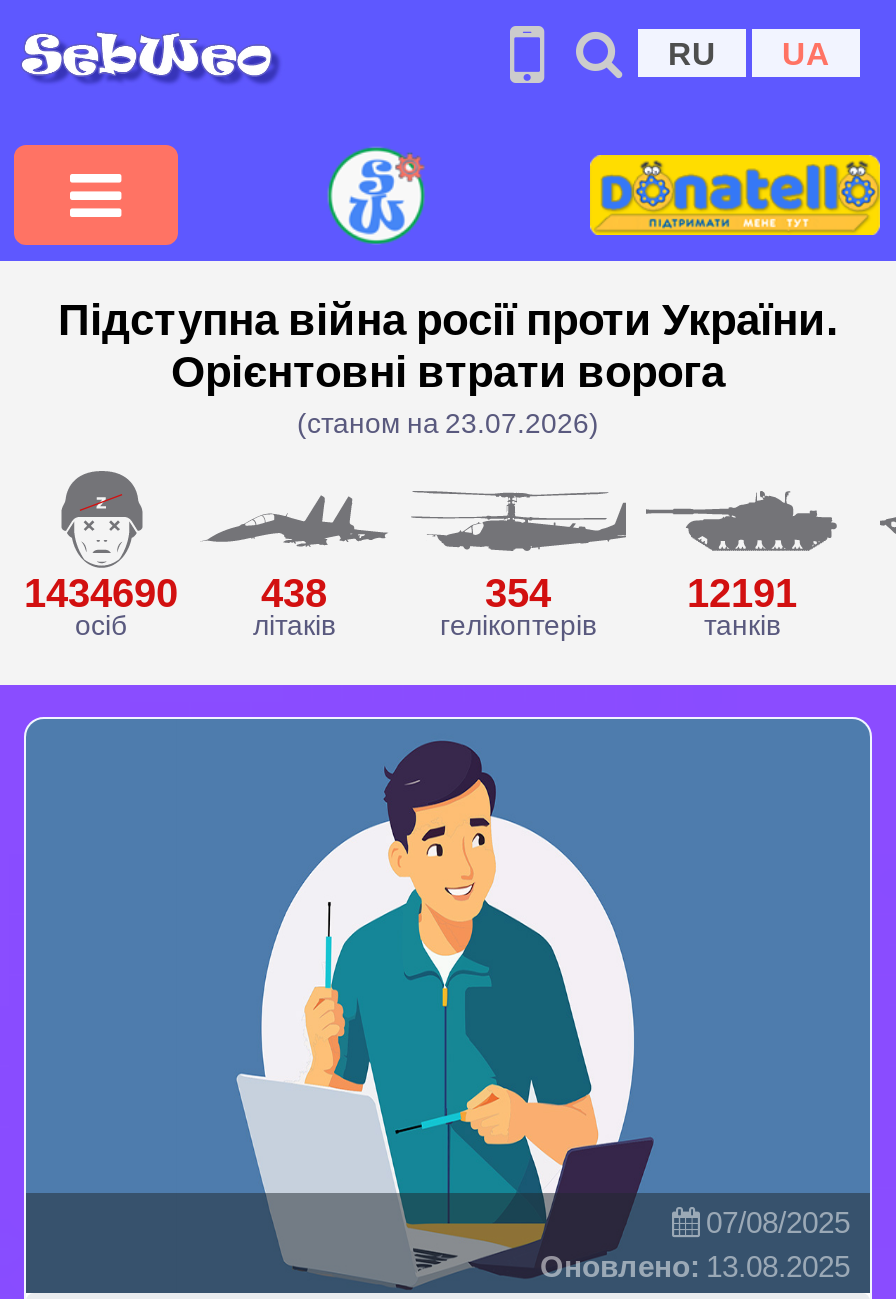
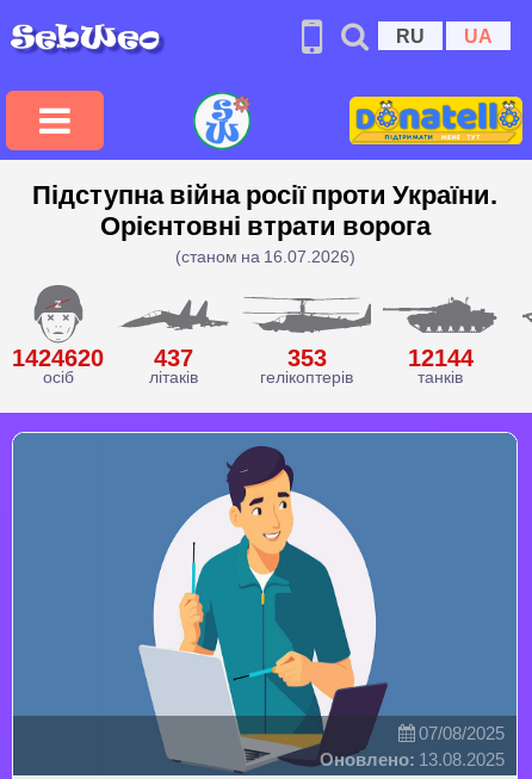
[297,403,599,441] (станом на 23.07.2026) -> [175,244,355,267] (станом на 16.07.2026)
[24,565,178,615] 1434690 -> [12,341,104,371] 1424620
[261,565,327,615] 438 -> [153,341,193,371] 437
[485,565,551,615] 354 -> [287,341,326,371] 353
[687,565,797,615] 12191 -> [407,341,473,371] 12144

